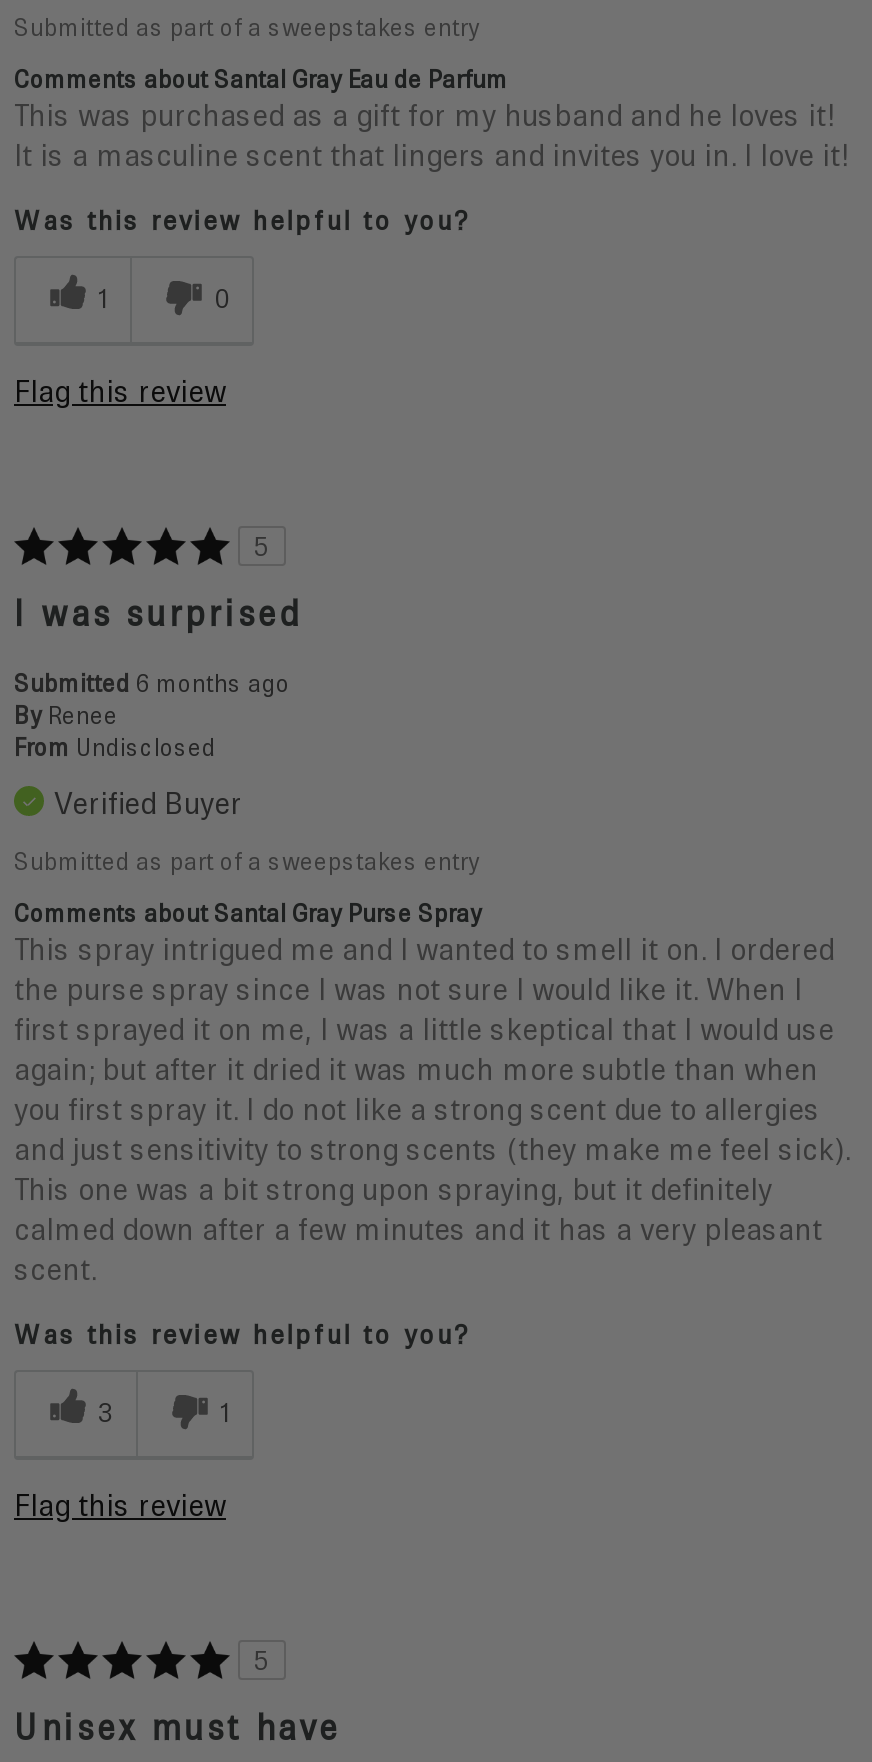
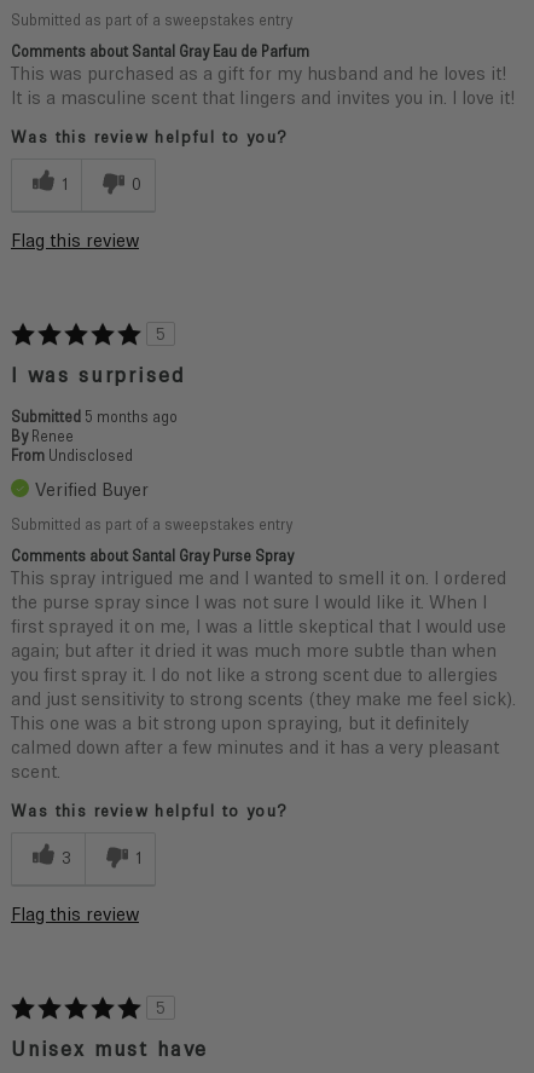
[14,670,290,698] Submitted 6 months ago -> [11,409,178,426] Submitted 5 months ago

